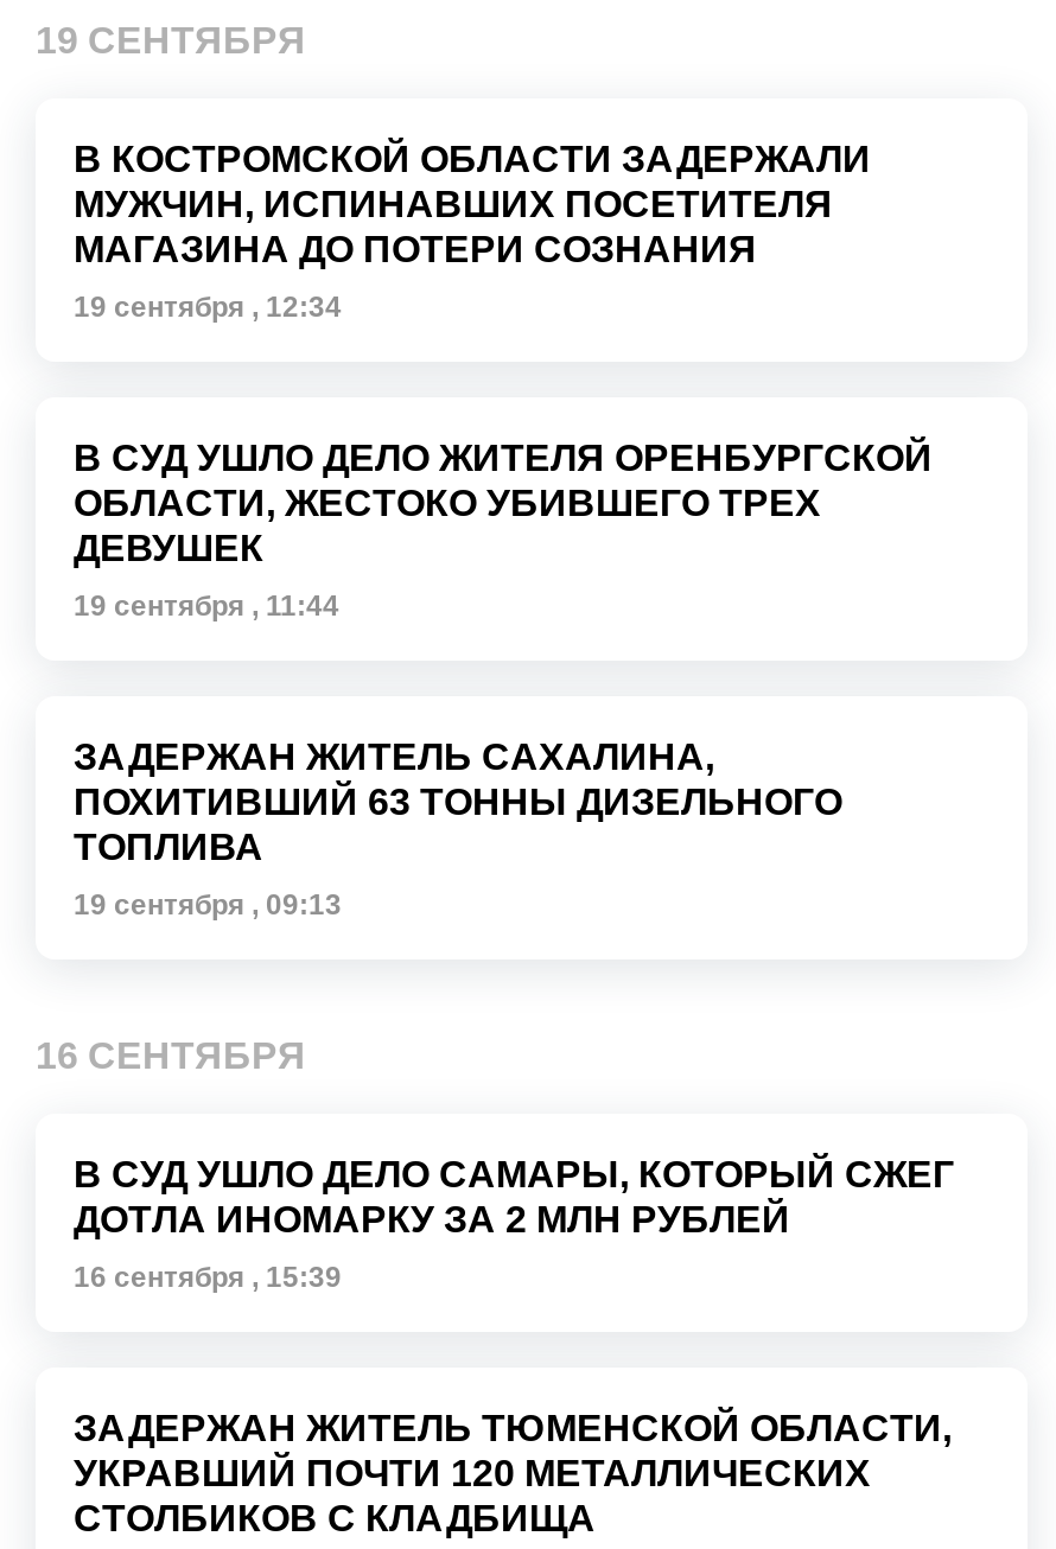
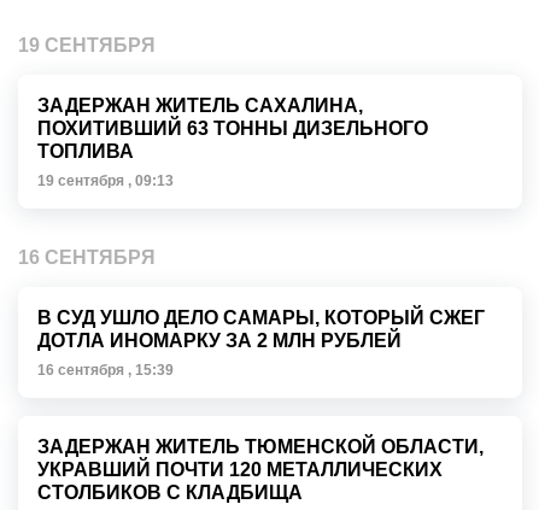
[74,139,871,324] В КОСТРОМСКОЙ ОБЛАСТИ ЗАДЕРЖАЛИ | МУЖЧИН, ИСПИНАВШИХ ПОСЕТИТЕЛЯ | МАГАЗИНА ДО ПОТЕРИ СОЗНАНИЯ | 19 сентября , 12:34 -> none
[74,438,933,623] В СУД УШЛО ДЕЛО ЖИТЕЛЯ ОРЕНБУРГСКОЙ | ОБЛАСТИ, ЖЕСТОКО УБИВШЕГО ТРЕХ | ДЕВУШЕК | 19 сентября , 11:44 -> none

